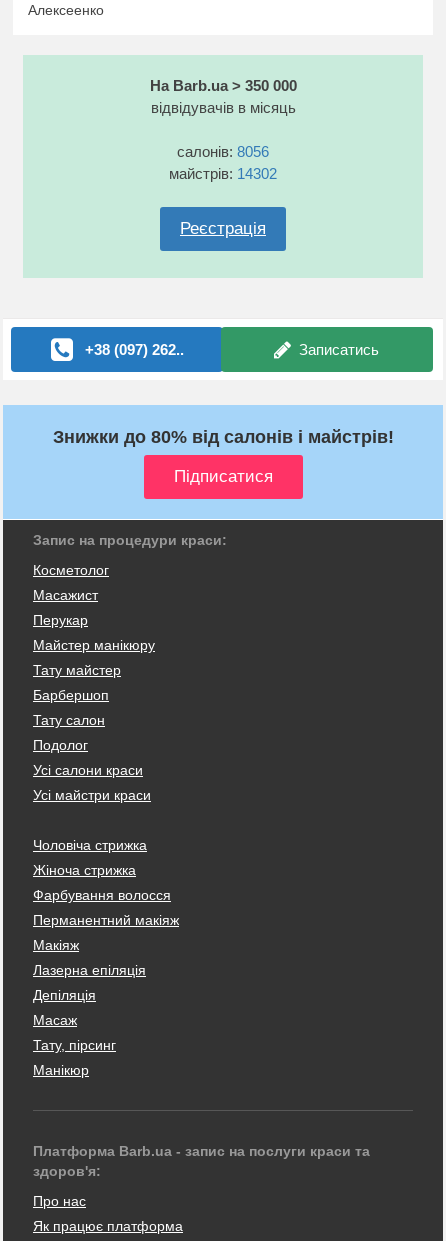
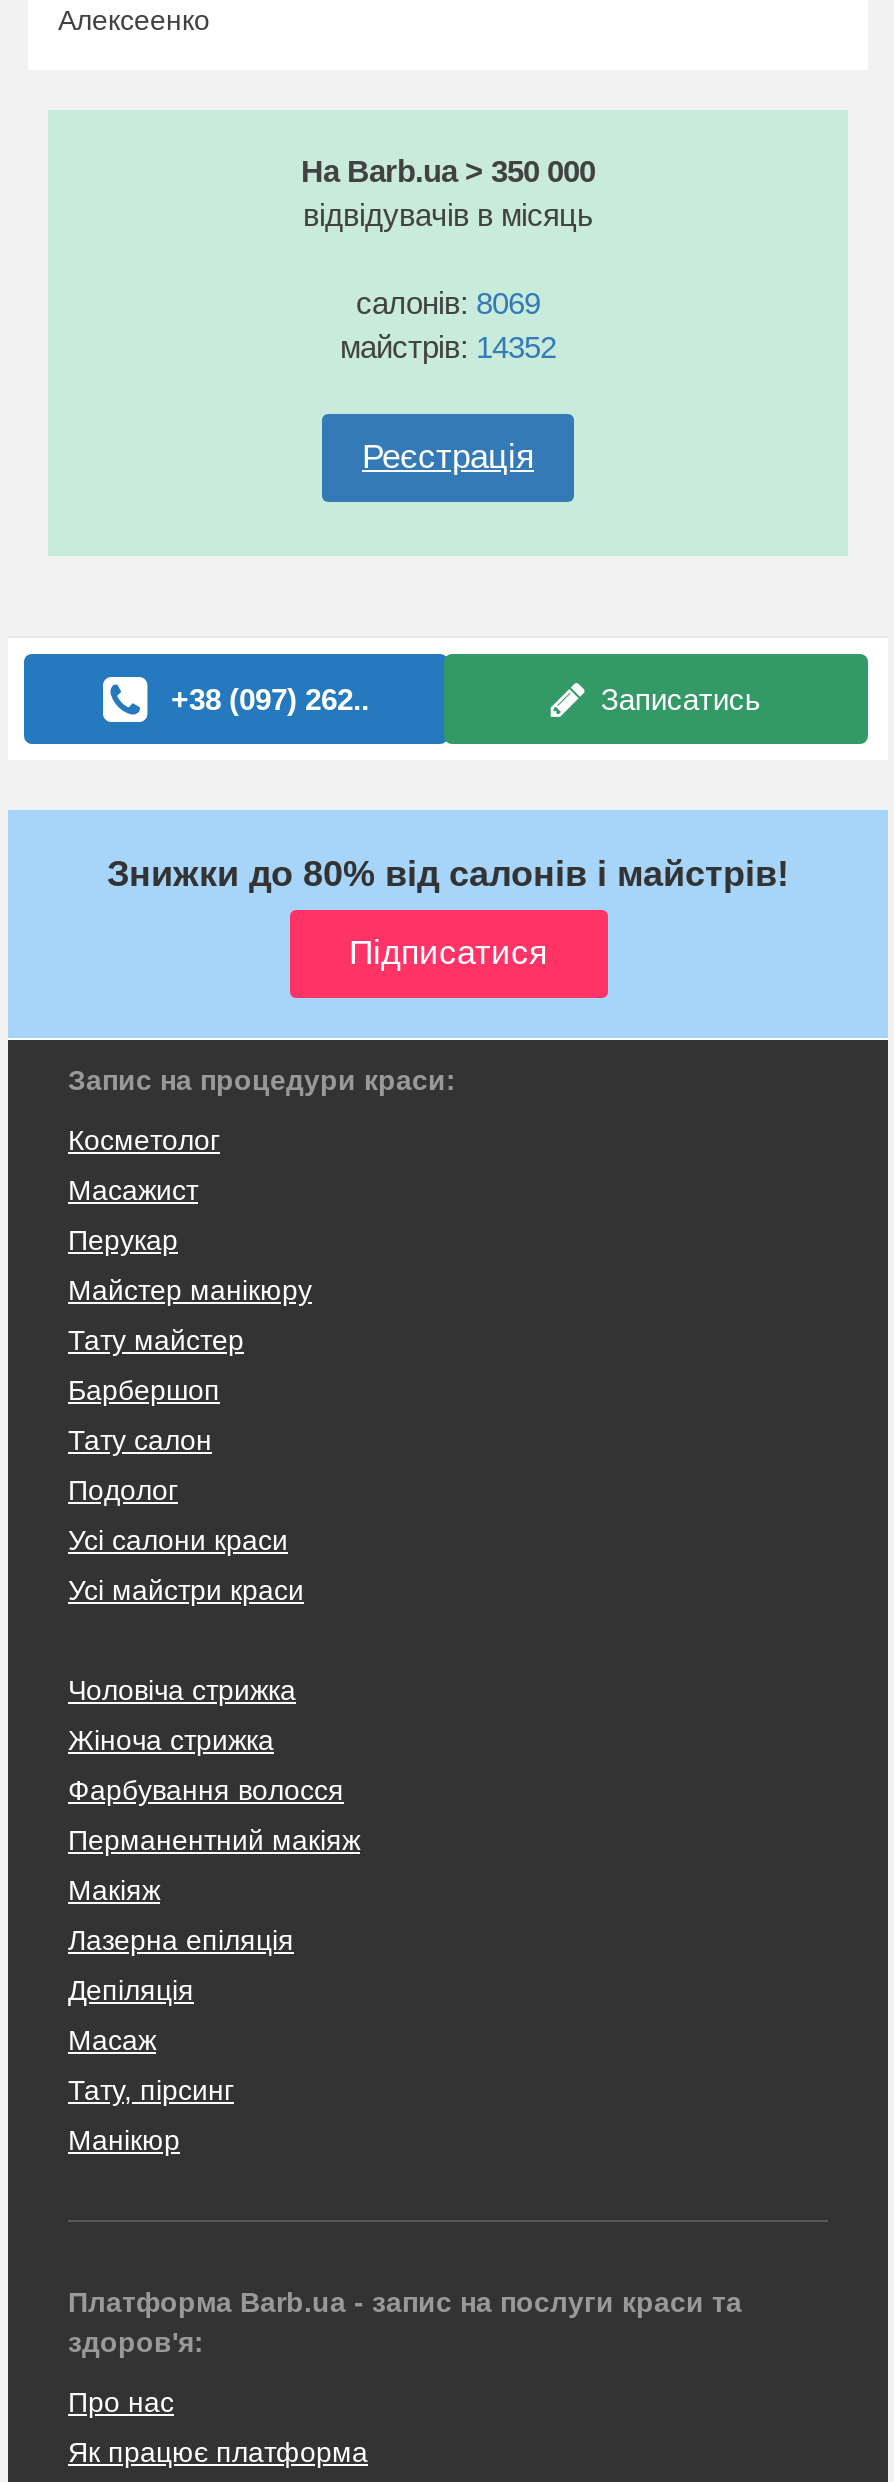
[177,143,269,160] салонів: 8056 -> [356,287,540,321] салонів: 8069
[169,165,277,182] майстрів: 14302 -> [340,331,556,365] майстрів: 14352

